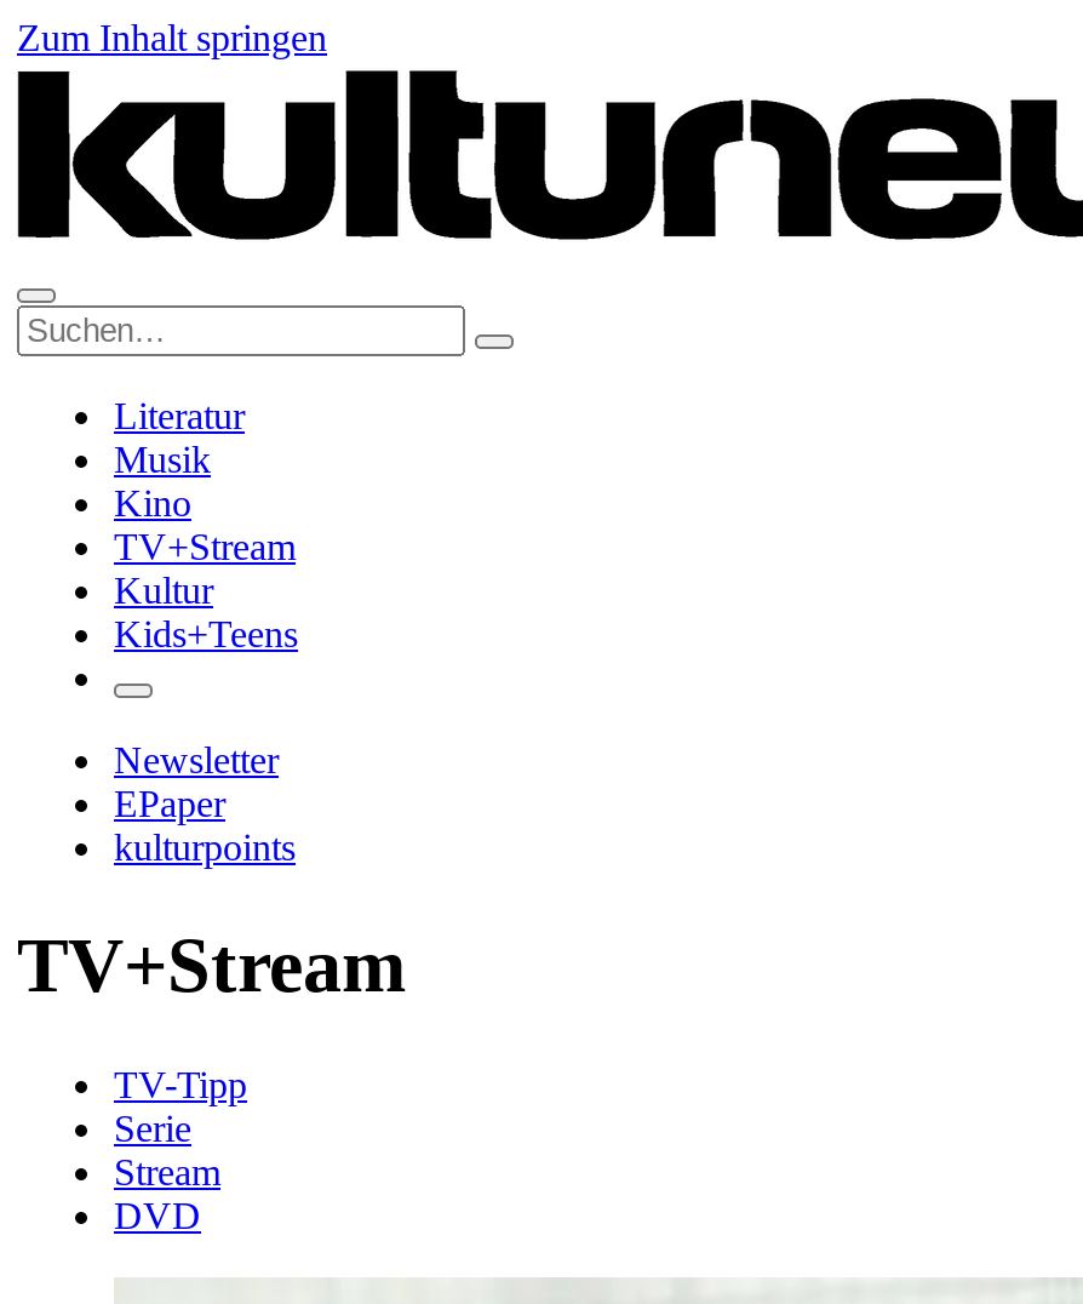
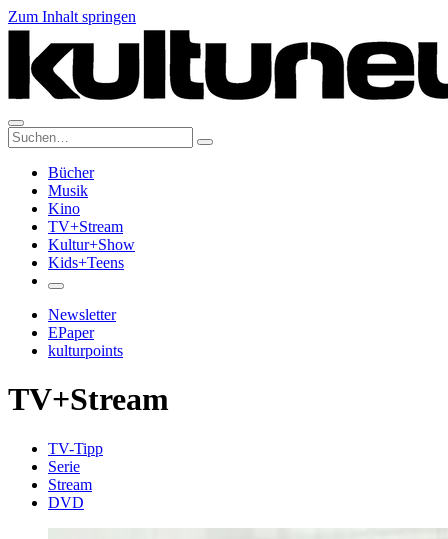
[114,395,245,436] Literatur -> [48,164,94,181] Bücher
[114,570,213,611] Kultur -> [48,236,135,253] Kultur+Show

